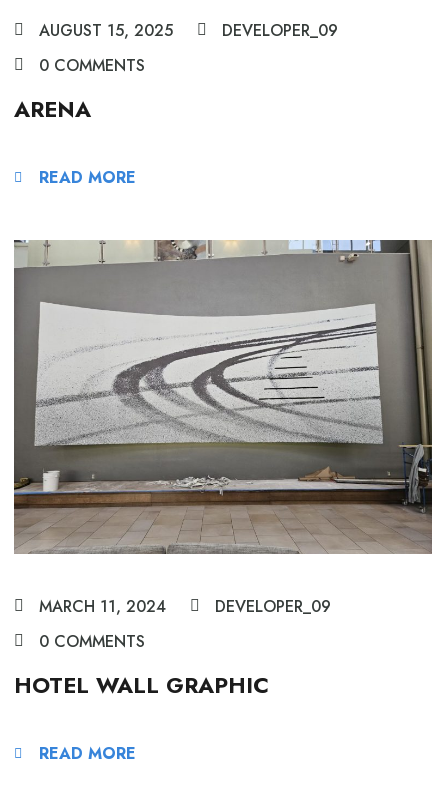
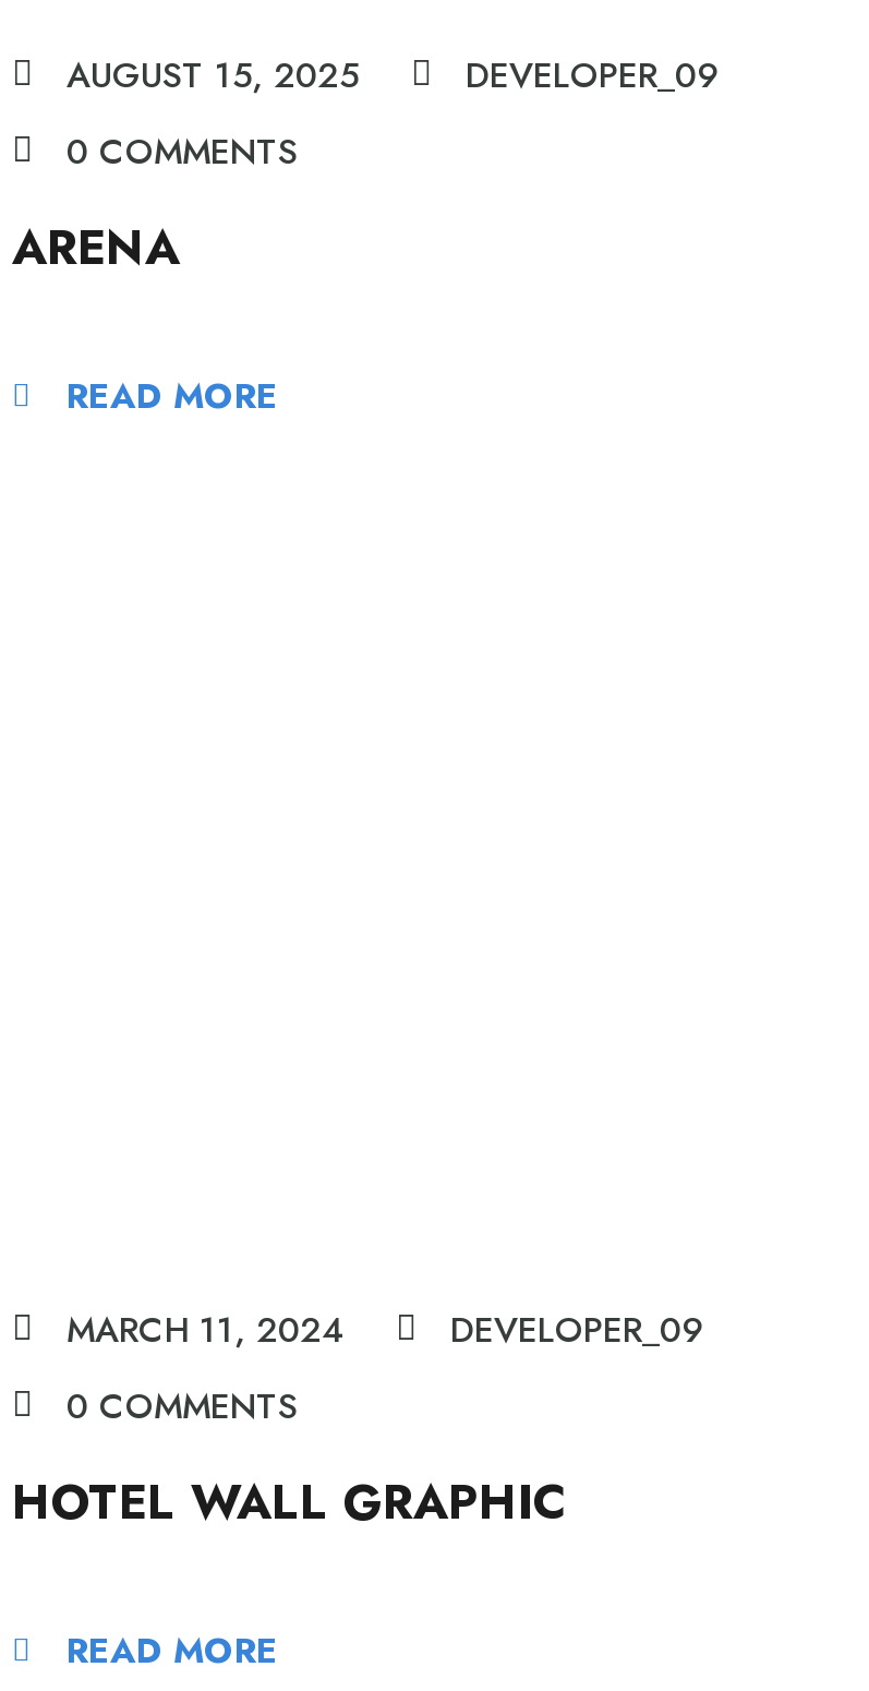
[13,239,433,555] [image] -> none

